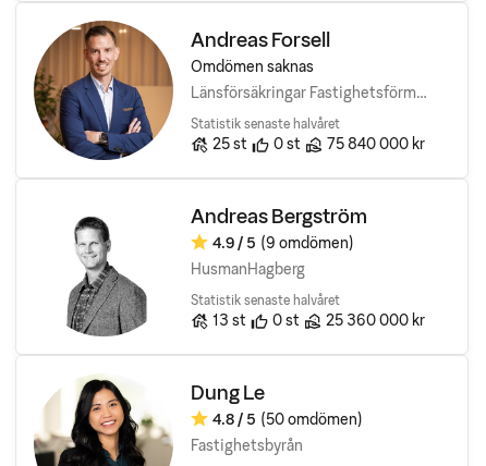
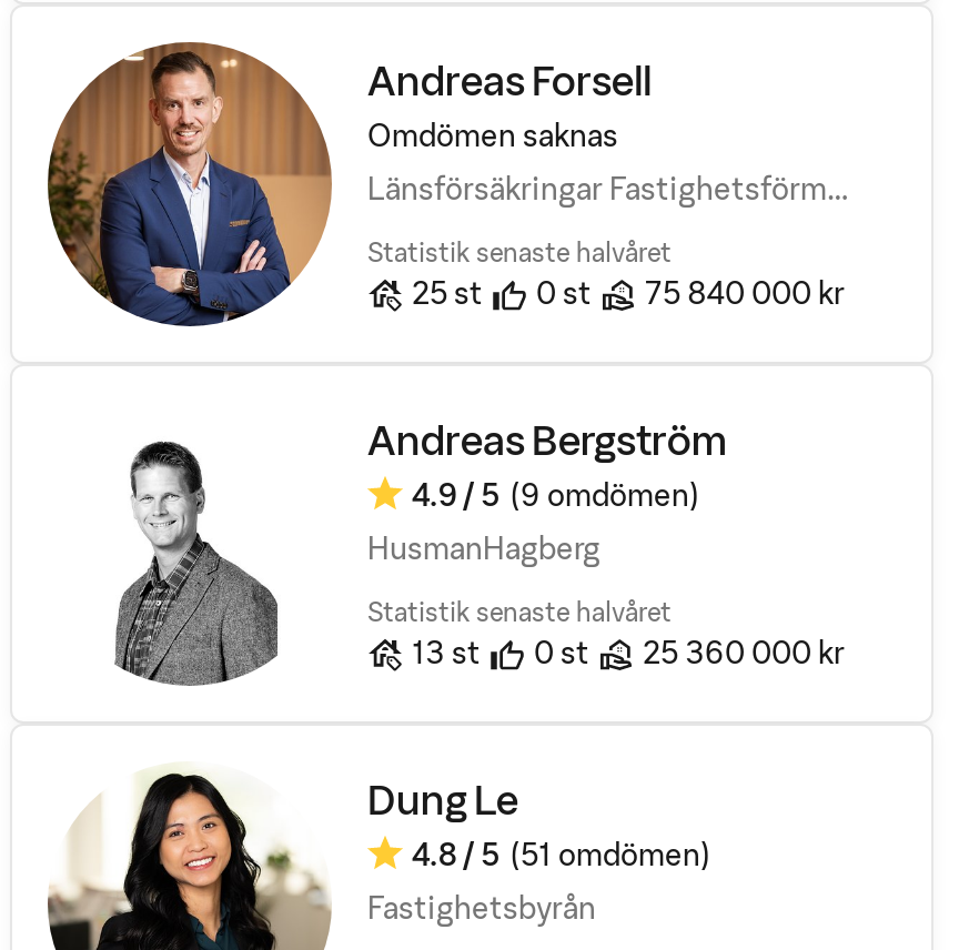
[212,409,363,429] 4.8 / 5 (50 omdömen) -> [412,835,711,875] 4.8 / 5 (51 omdömen)

